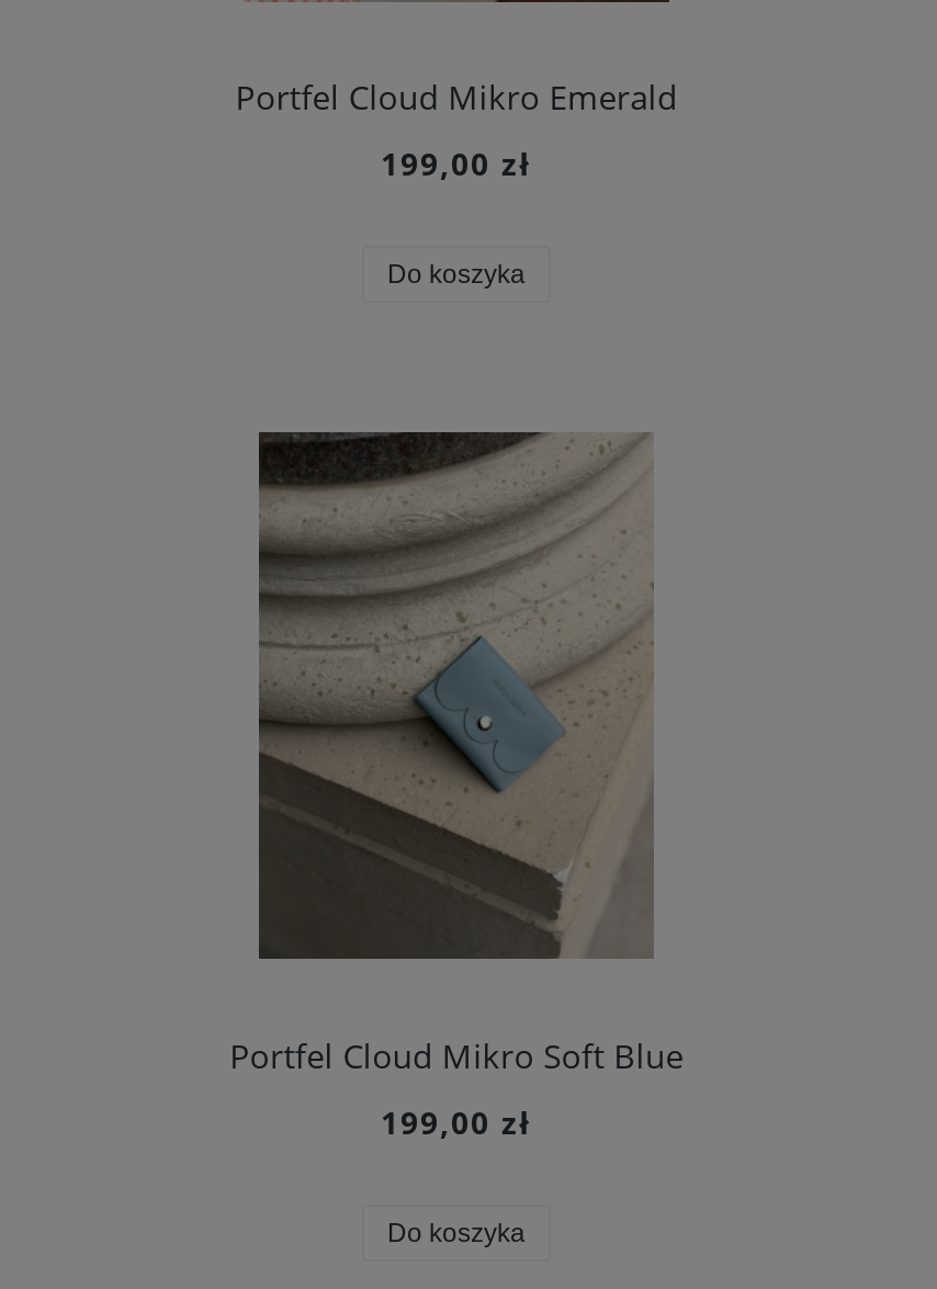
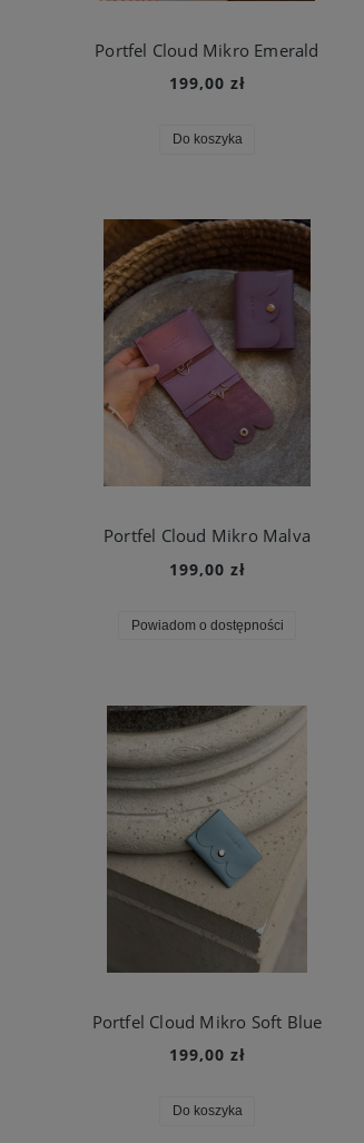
none -> [102,218,312,633] [image] | Portfel Cloud Mikro Malva | 199,00 zł | Powiadom o dostępności

